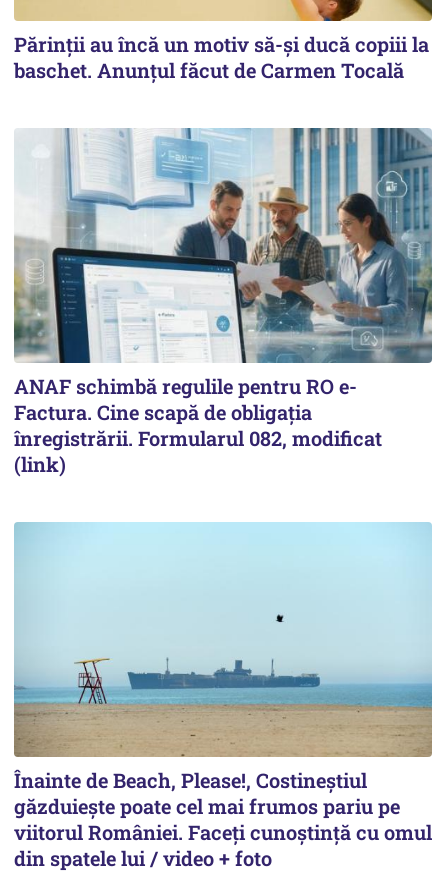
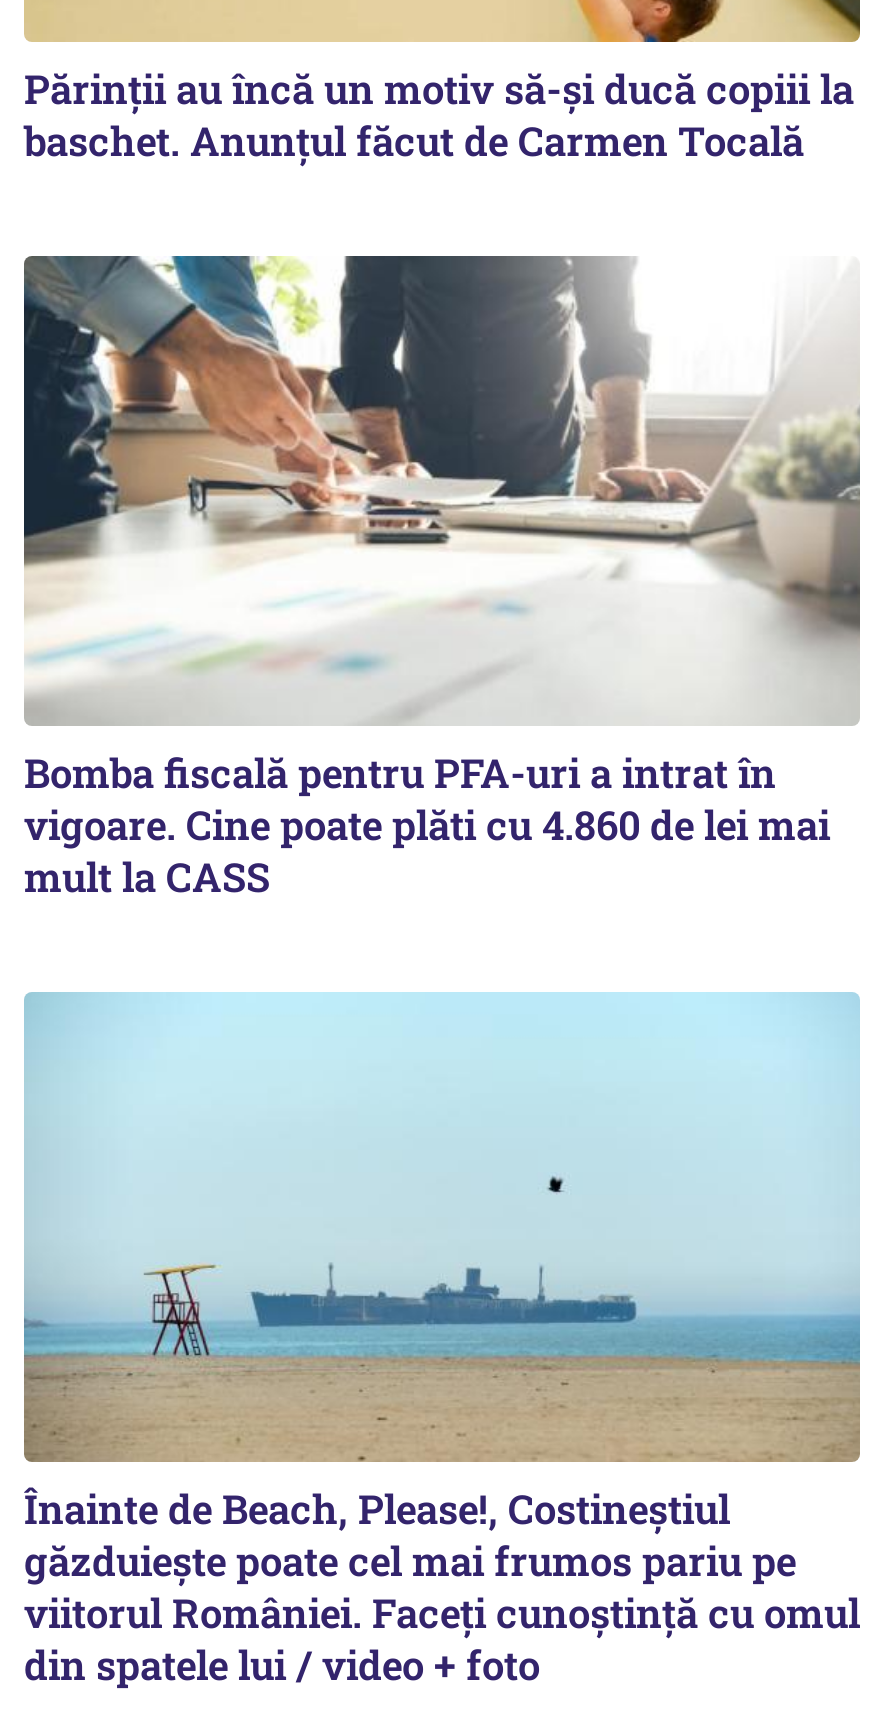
[13,127,433,477] [image] | ANAF schimbă regulile pentru RO e- | Factura. Cine scapă de obligația | înregistrării. Formularul 082, modificat | (link) -> [22,254,860,902] [image] | Bomba fiscală pentru PFA-uri a intrat în | vigoare. Cine poate plăti cu 4.860 de lei mai | mult la CASS

